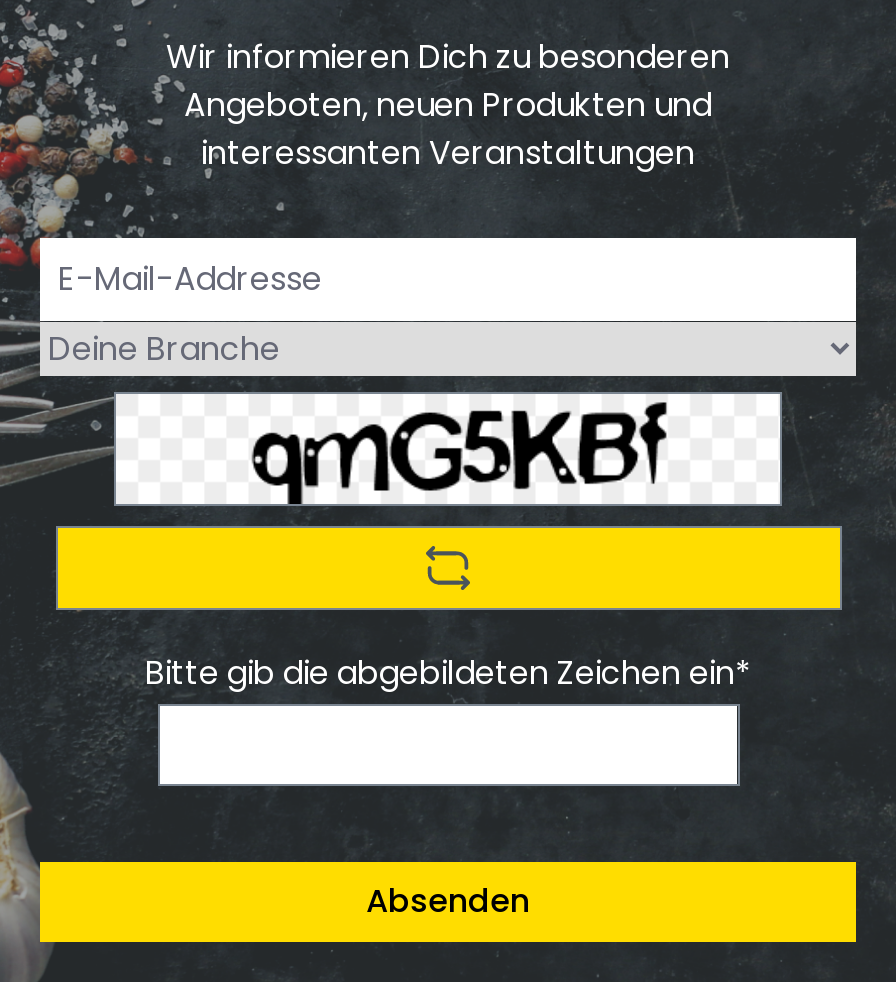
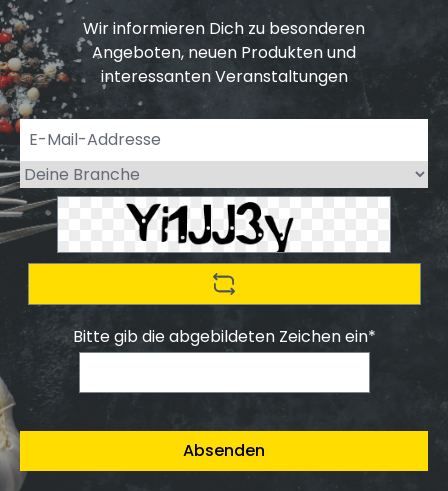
[250,400,668,506] [image] -> [126,201,333,253] [image]

